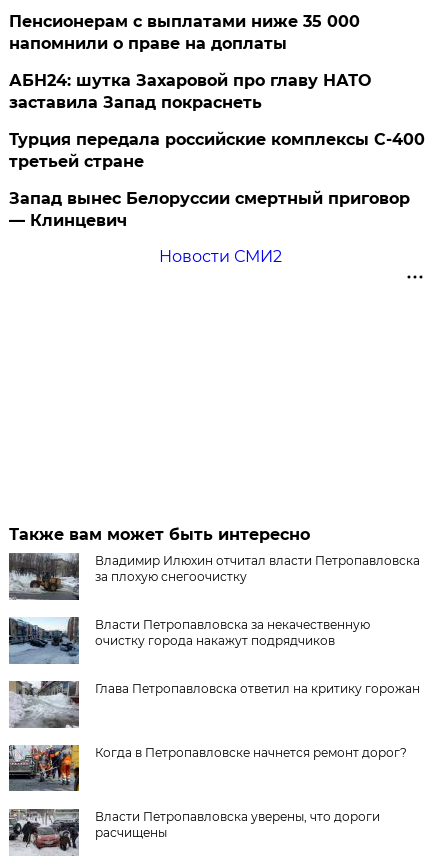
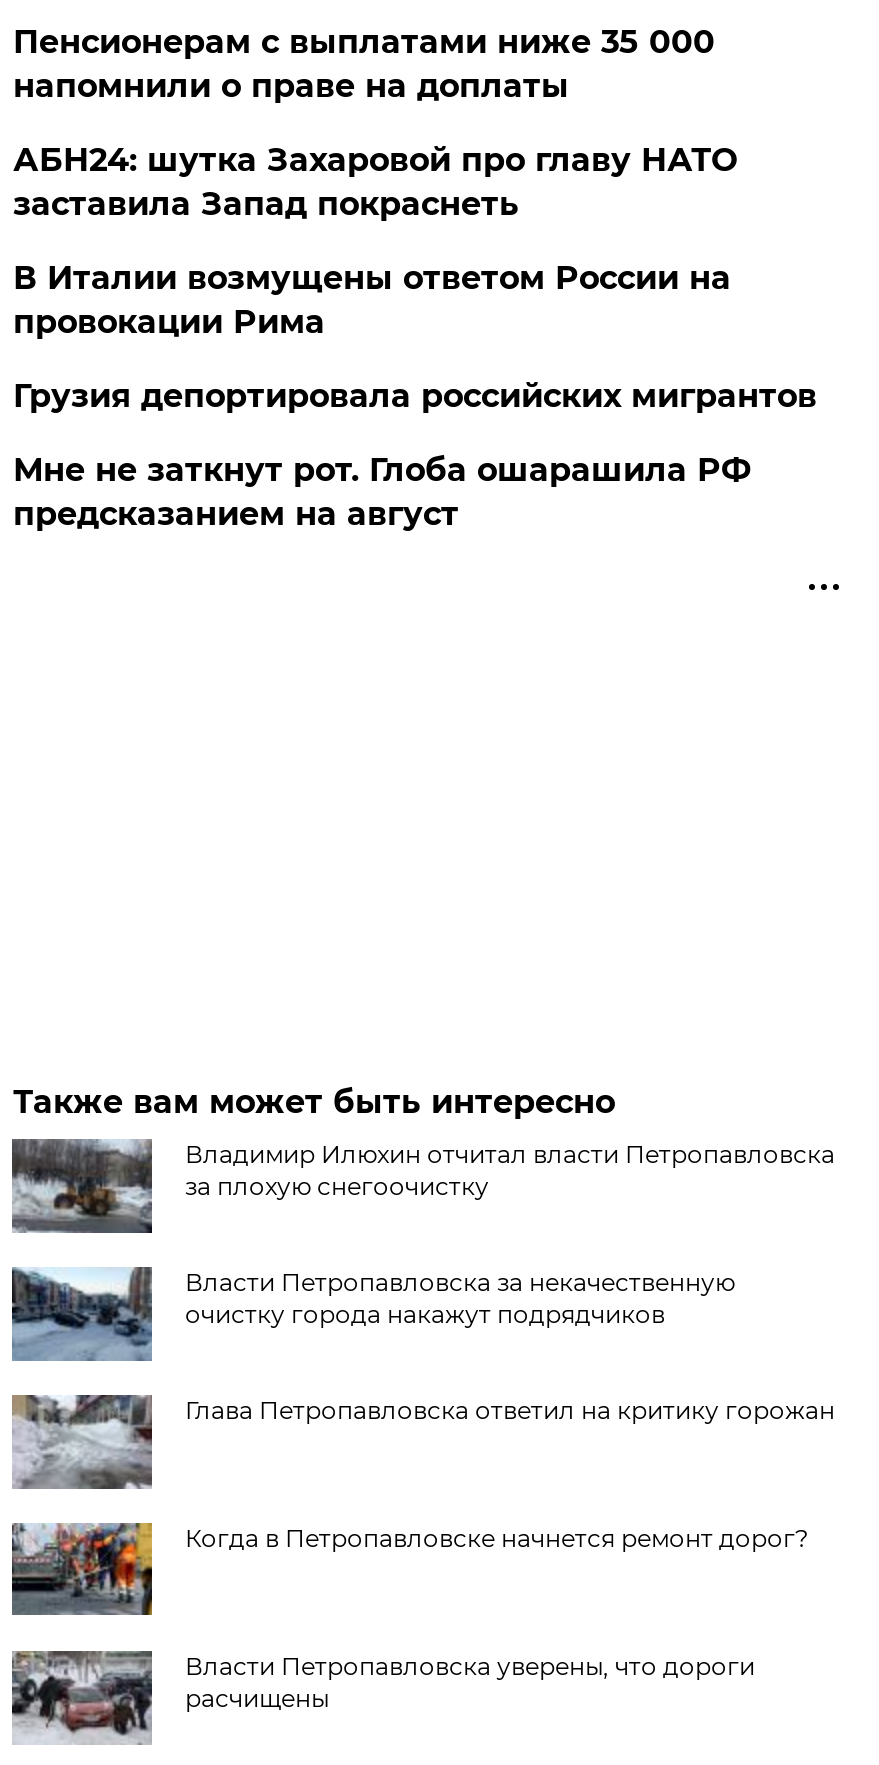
[9,130,425,171] Турция передала российские комплексы С-400 | третьей стране -> [13,259,731,341] В Италии возмущены ответом России на | провокации Рима
[9,189,410,230] Запад вынес Белоруссии смертный приговор | — Клинцевич -> [13,377,817,415] Грузия депортировала российских мигрантов
[159,247,282,266] Новости СМИ2 -> [13,451,751,533] Мне не заткнут рот. Глоба ошарашила РФ | предсказанием на август

